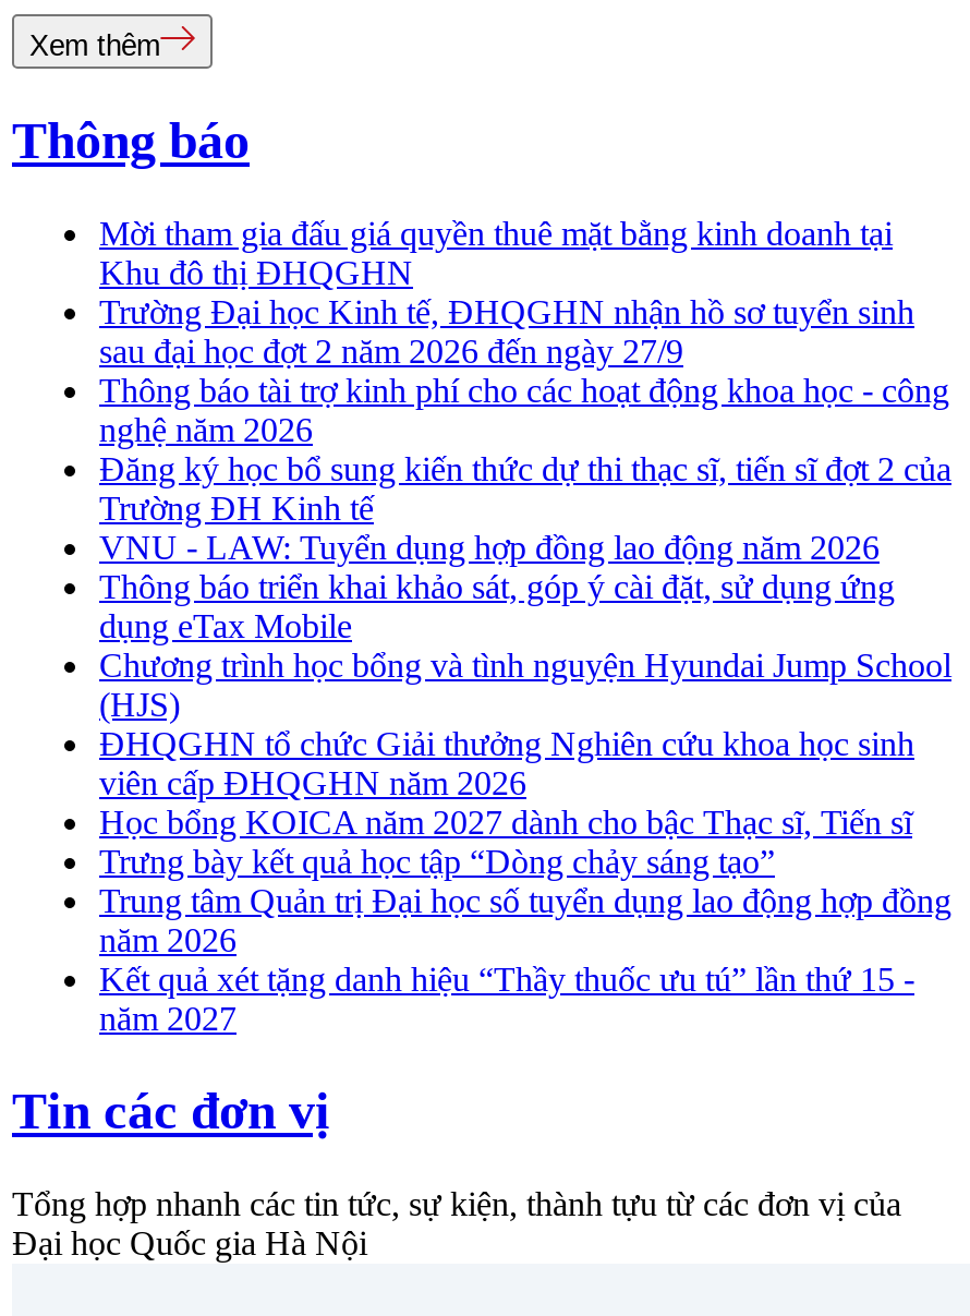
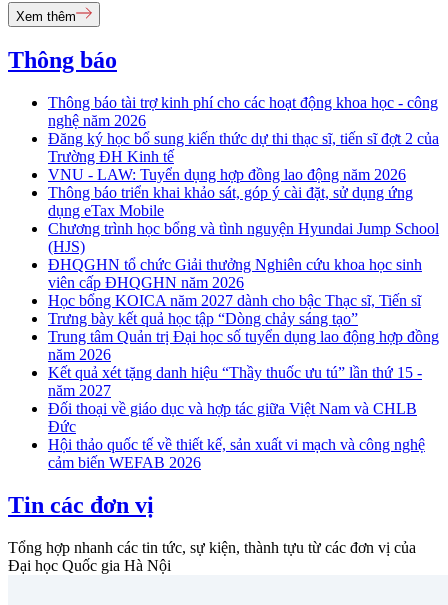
[99,215,914,370] Mời tham gia đấu giá quyền thuê mặt bằng kinh doanh tại | Khu đô thị ĐHQGHN | Trường Đại học Kinh tế, ĐHQGHN nhận hồ sơ tuyển sinh | sau đại học đợt 2 năm 2026 đến ngày 27/9 -> none
moved [99,372,951,1037] -> [48,94,439,399]: Thông báo tài trợ kinh phí cho các hoạt động khoa học - công | nghệ năm 2026 | Đăng ký học bổ sung kiến thức dự thi thạc sĩ, tiến sĩ đợt 2 của | ... | Kết quả xét tặng danh hiệu “Thầy thuốc ưu tú” lần thứ 15 - | năm 2027
none -> [48,400,425,471] Đối thoại về giáo dục và hợp tác giữa Việt Nam và CHLB | Đức | Hội thảo quốc tế về thiết kế, sản xuất vi mạch và công nghệ | cảm biến WEFAB 2026

